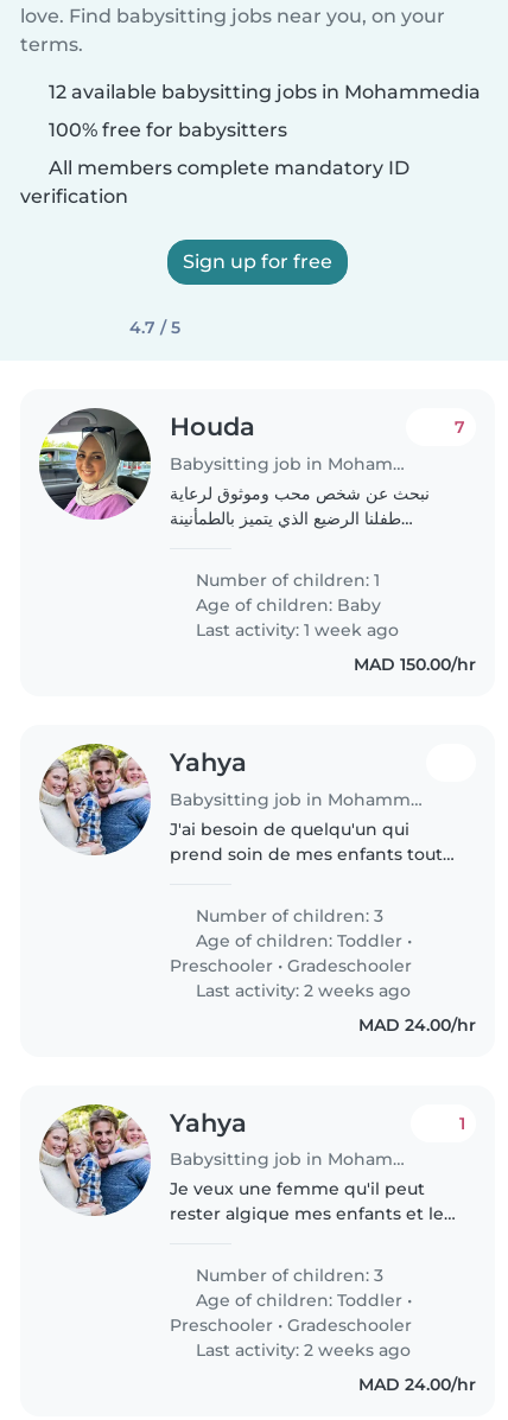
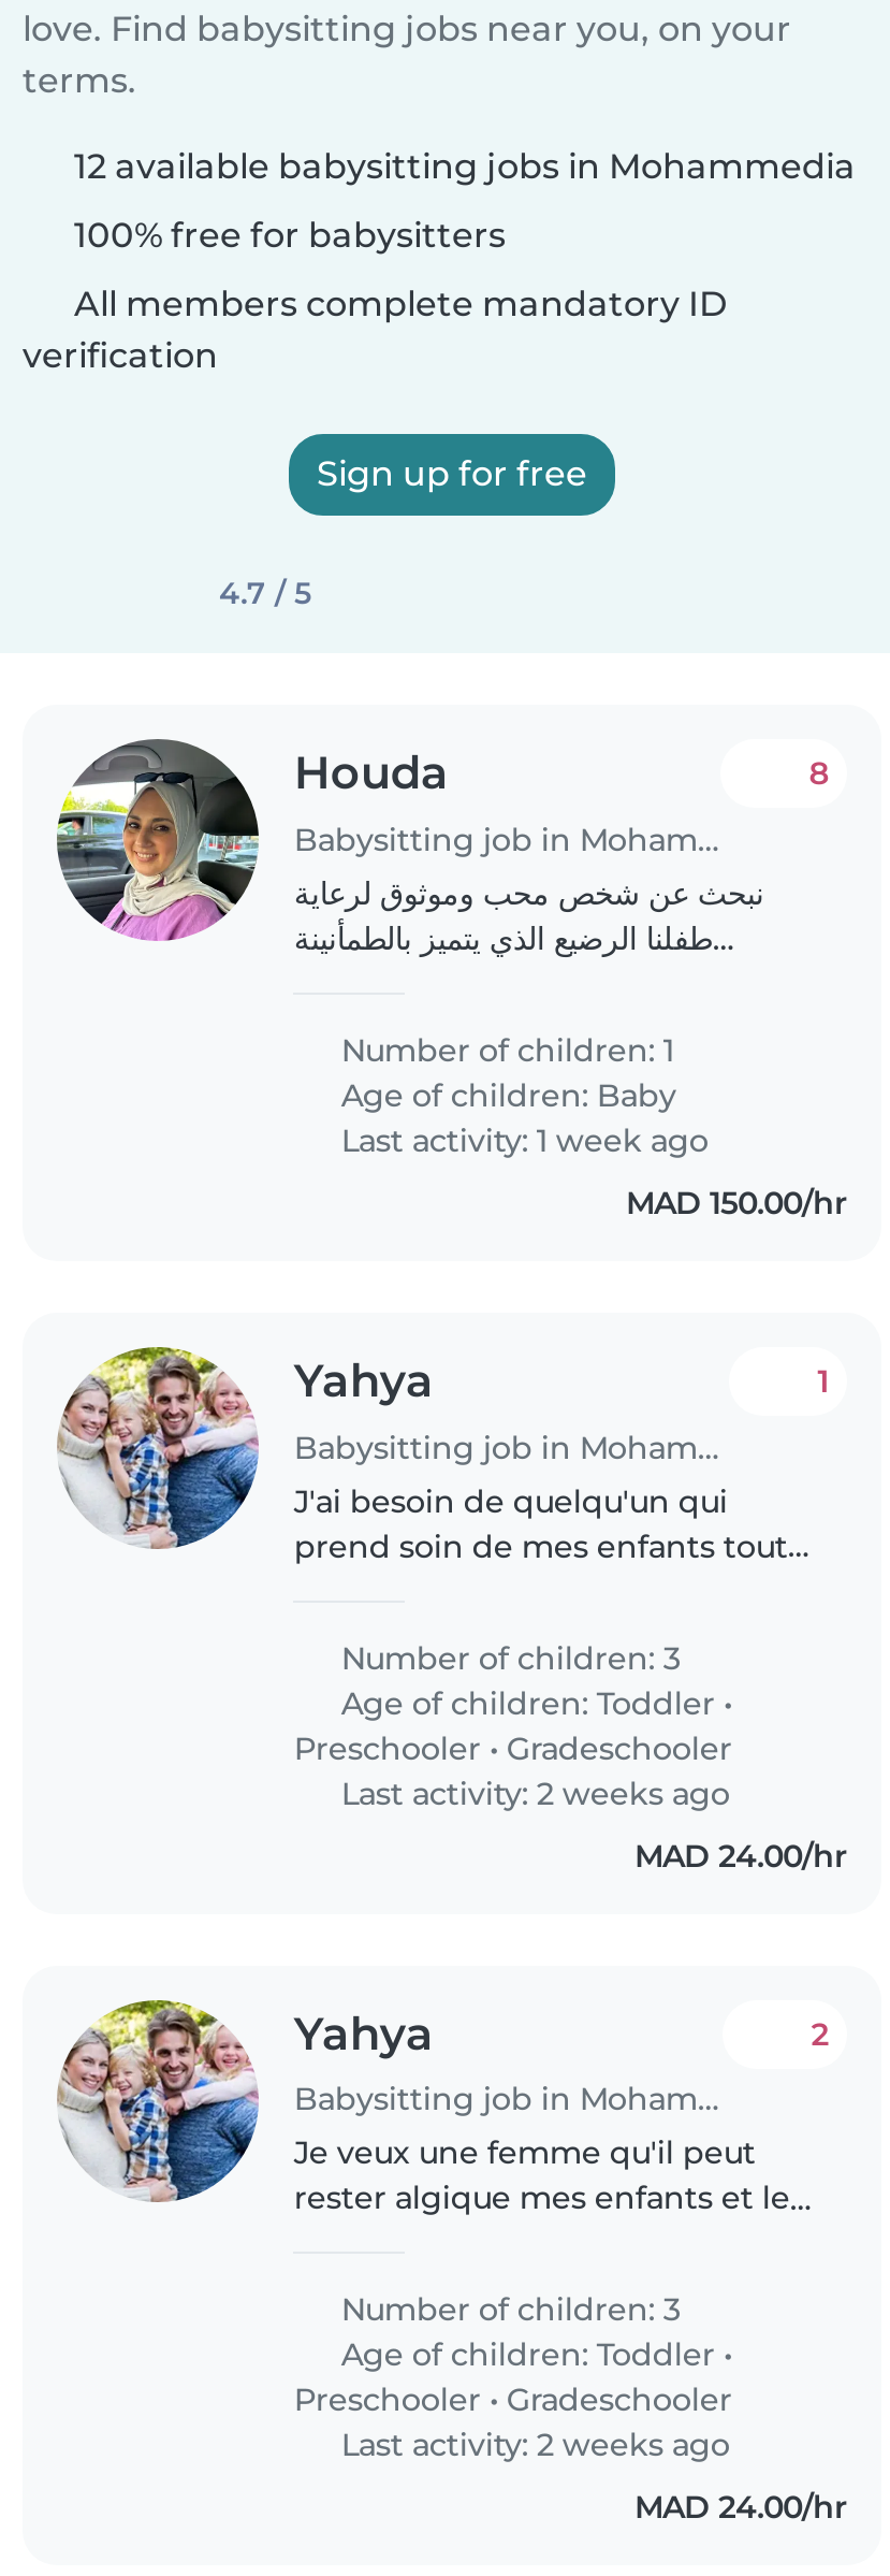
[455,416,466,438] 7 -> [809,754,828,793] 8
none -> [817,1362,828,1400] 1
[460,1112,466,1134] 1 -> [811,2014,828,2053] 2

